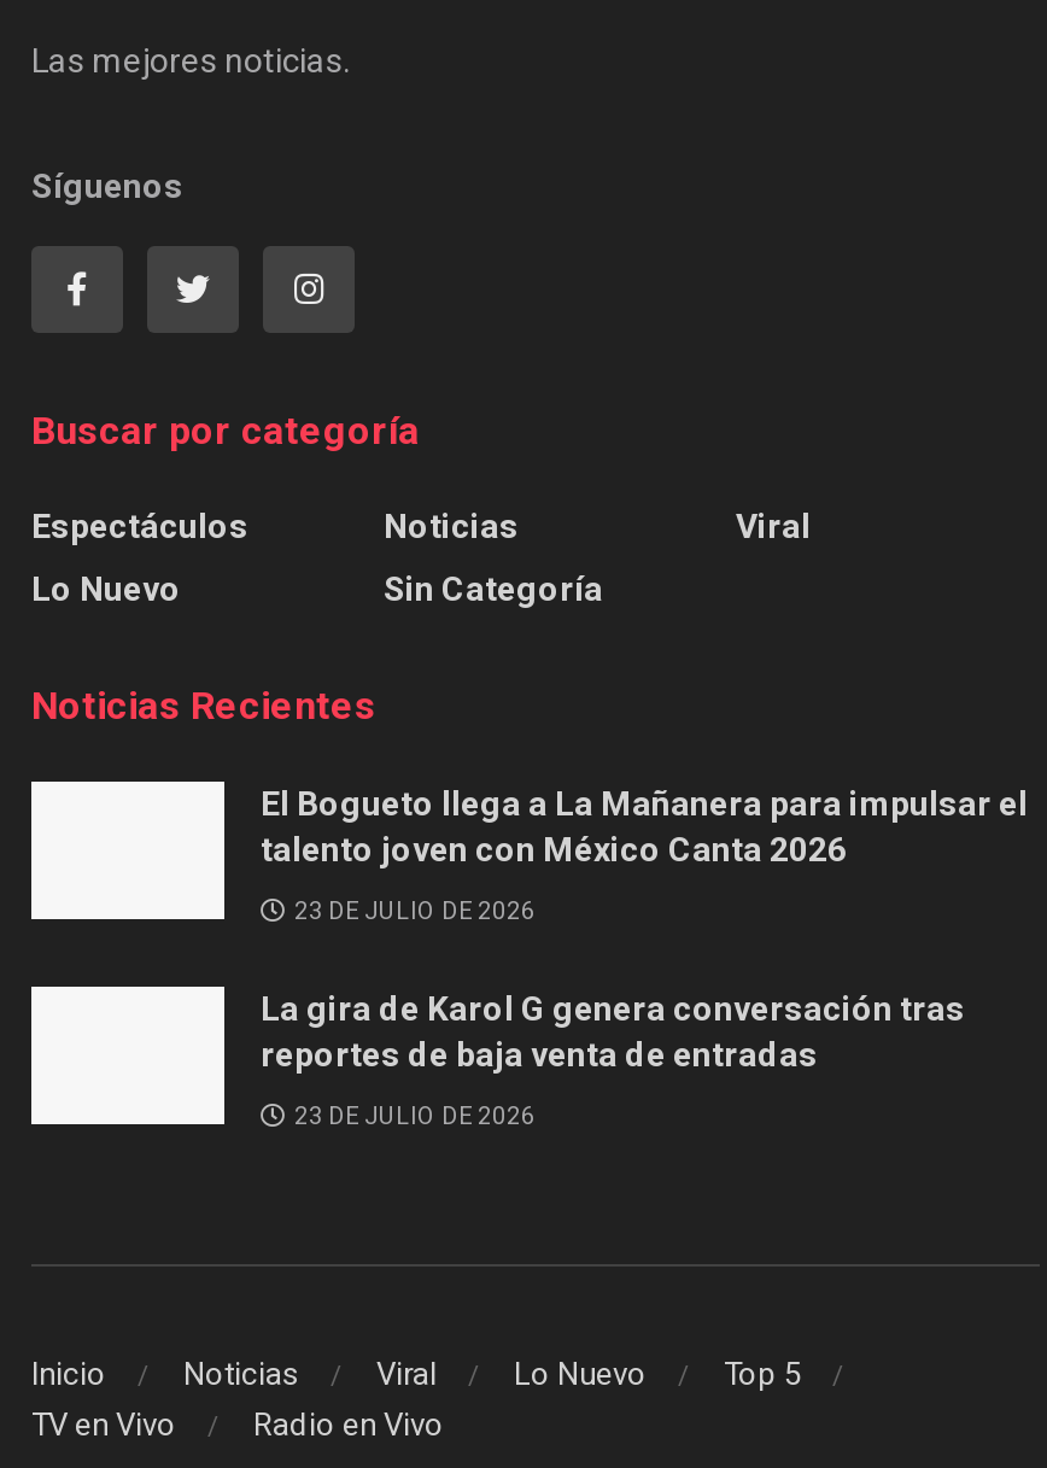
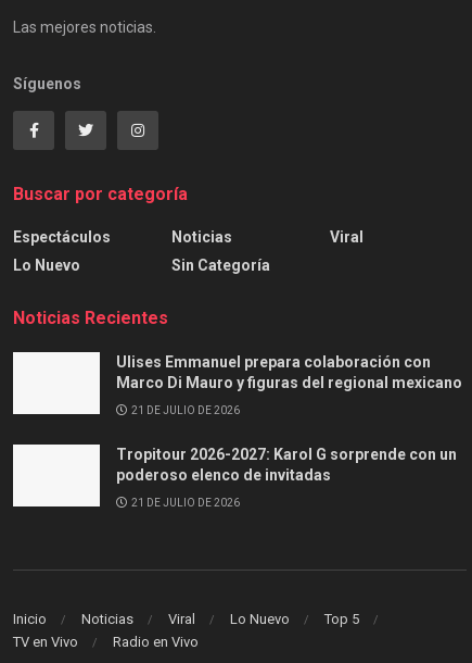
[261,783,1028,867] El Bogueto llega a La Mañanera para impulsar el | talento joven con México Canta 2026 -> [116,353,462,391] Ulises Emmanuel prepara colaboración con | Marco Di Mauro y figuras del regional mexicano
[289,896,536,923] 23 DE JULIO DE 2026 -> [129,404,240,416] 21 DE JULIO DE 2026
[261,988,965,1072] La gira de Karol G genera conversación tras | reportes de baja venta de entradas -> [116,445,457,483] Tropitour 2026-2027: Karol G sorprende con un | poderoso elenco de invitadas
[289,1101,536,1128] 23 DE JULIO DE 2026 -> [129,496,240,508] 21 DE JULIO DE 2026

